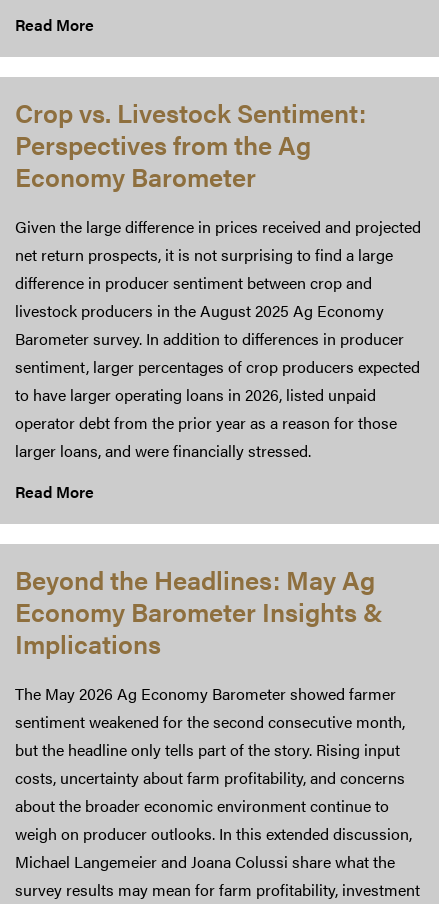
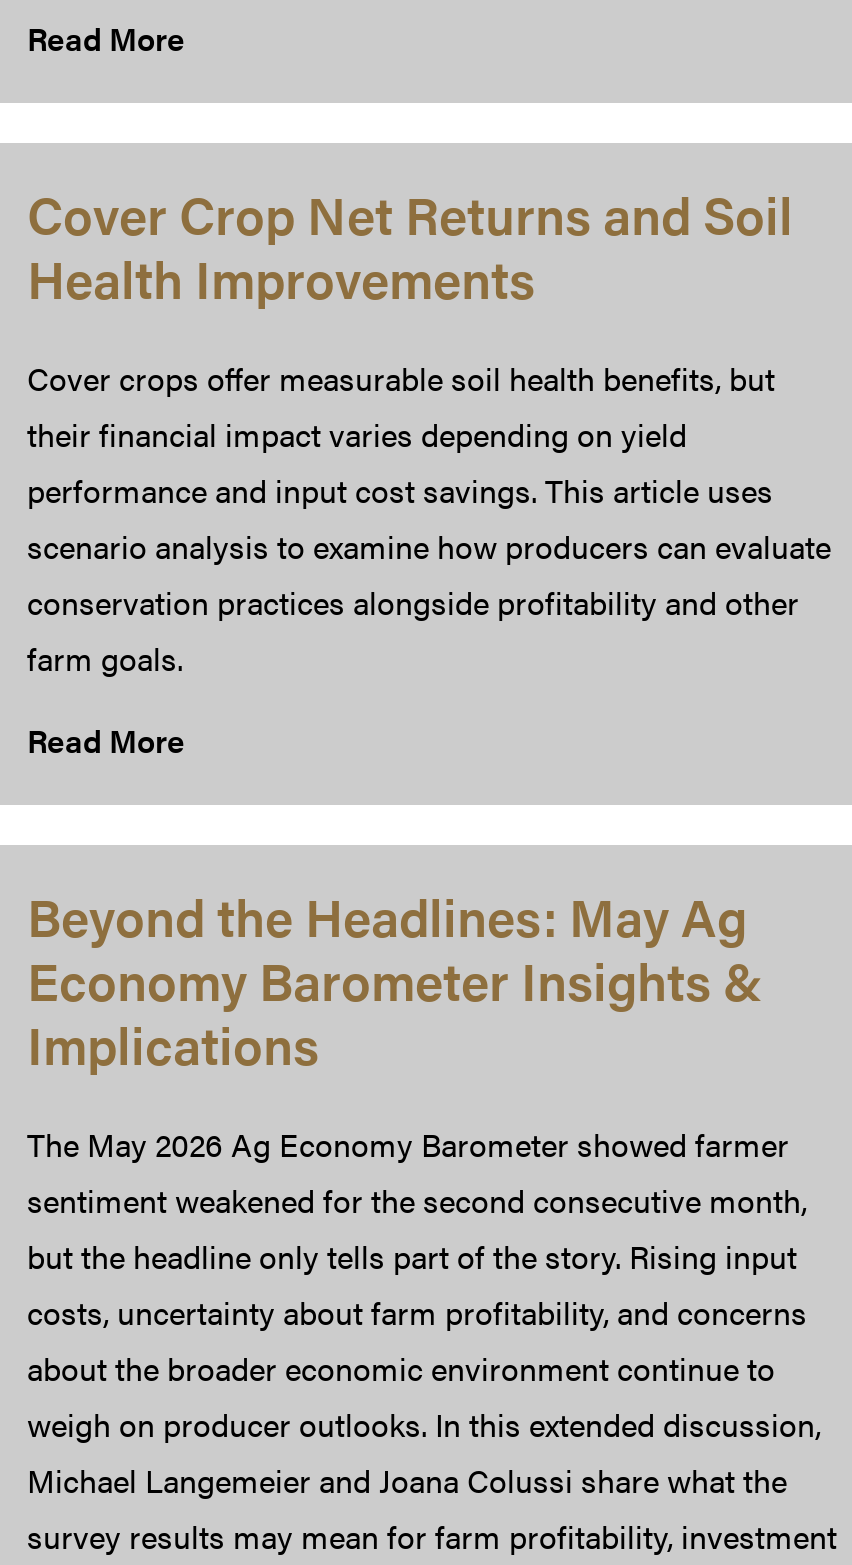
[15,94,366,195] Crop vs. Livestock Sentiment: | Perspectives from the Ag | Economy Barometer -> [27,177,793,315] Cover Crop Net Returns and Soil | Health Improvements
[15,215,421,462] Given the large difference in prices received and projected | net return prospects, it is not surprising to find a large | difference in producer sentiment between crop and | livestock producers in the August 2025 Ag Economy | Barometer survey. In addition to differences in producer | sentiment, larger percentages of crop producers expected | to have larger operating loans in 2026, listed unpaid | operator debt from the prior year as a reason for those | larger loans, and were financially stressed. -> [27,355,831,681] Cover crops offer measurable soil health benefits, but | their financial impact varies depending on yield | performance and input cost savings. This article uses | scenario analysis to examine how producers can evaluate | conservation practices alongside profitability and other | farm goals.

